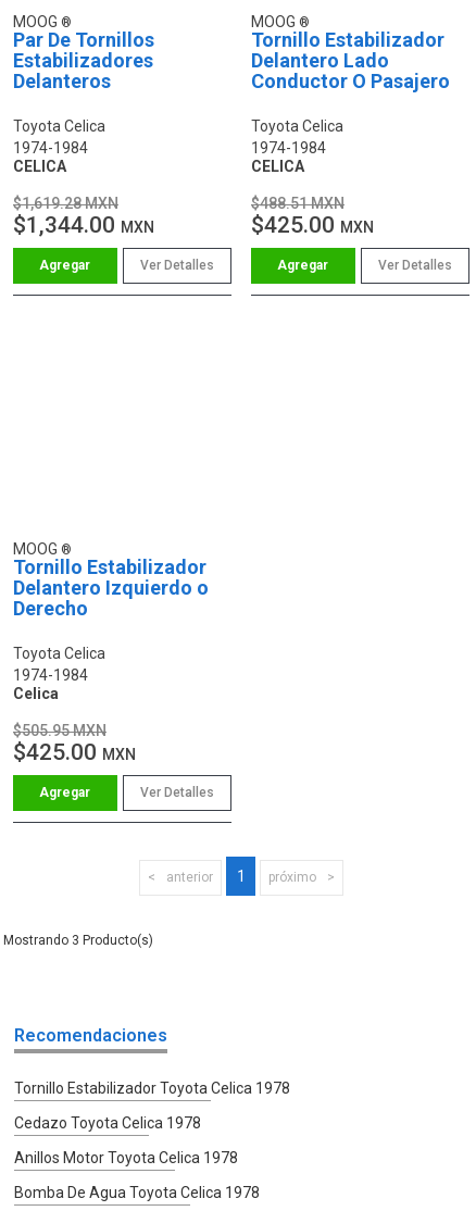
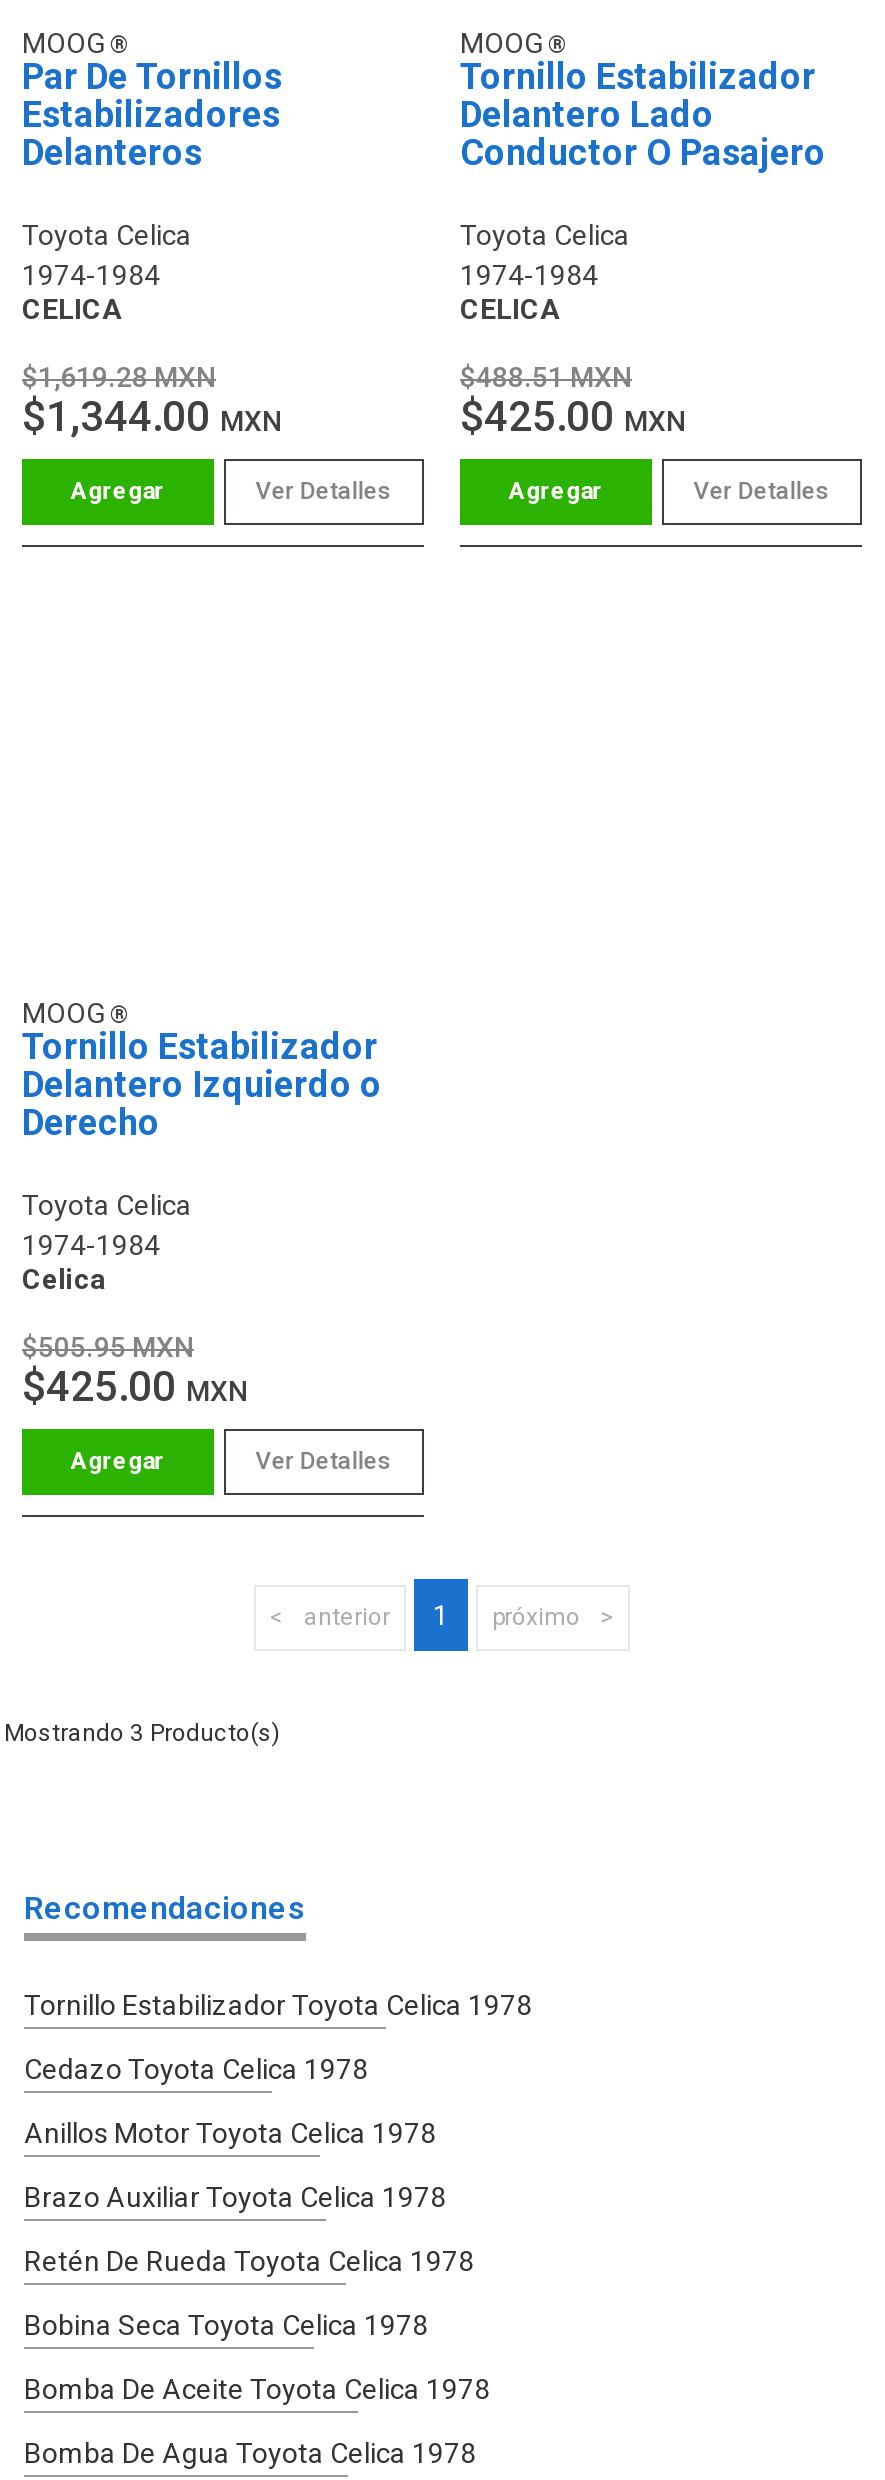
none -> [24,2180,490,2404] Brazo Auxiliar Toyota Celica 1978 | Retén De Rueda Toyota Celica 1978 | Bobina Seca Toyota Celica 1978 | Bomba De Aceite Toyota Celica 1978

